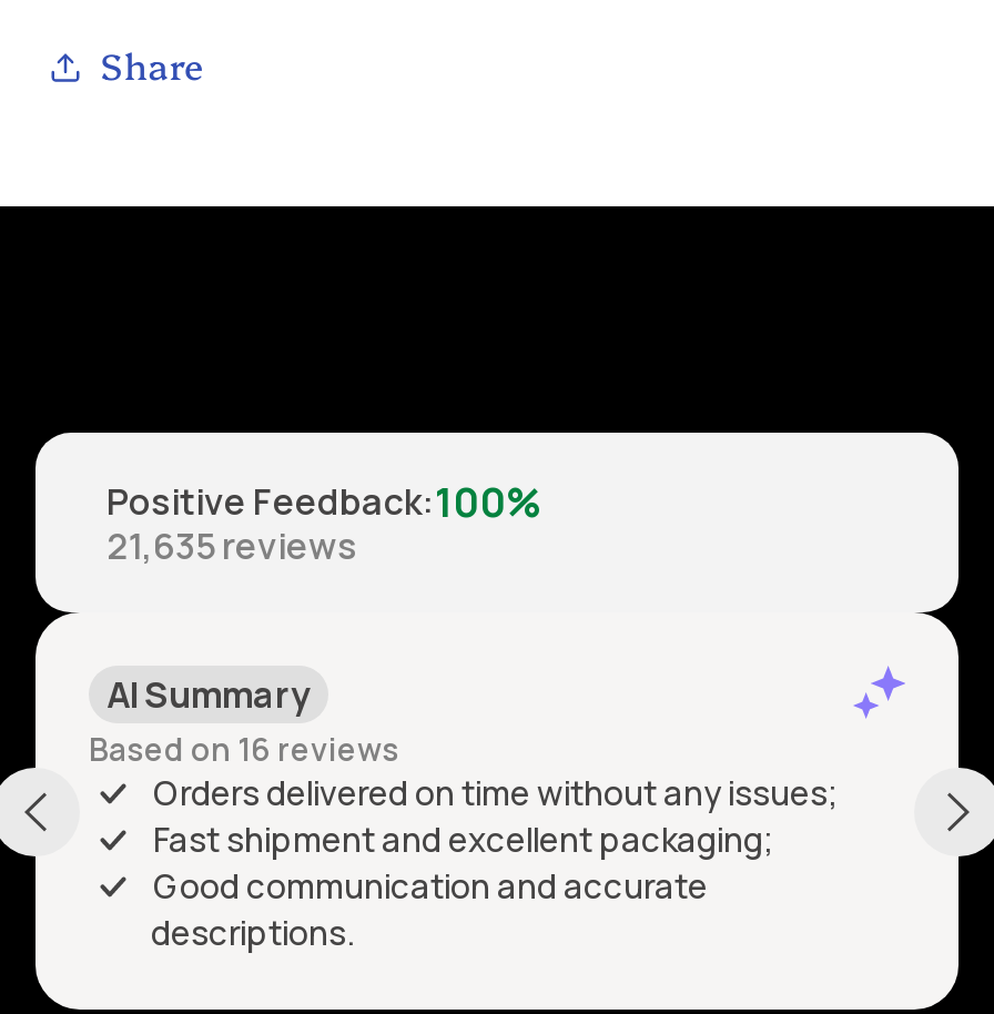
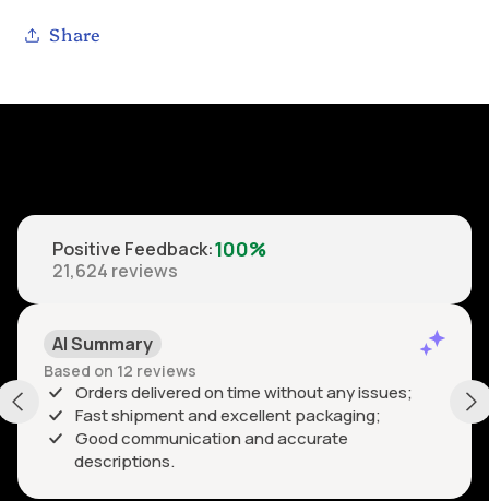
[106,522,357,571] 21,635 reviews -> [52,259,178,283] 21,624 reviews
[89,728,399,770] Based on 16 reviews -> [44,360,196,381] Based on 12 reviews

